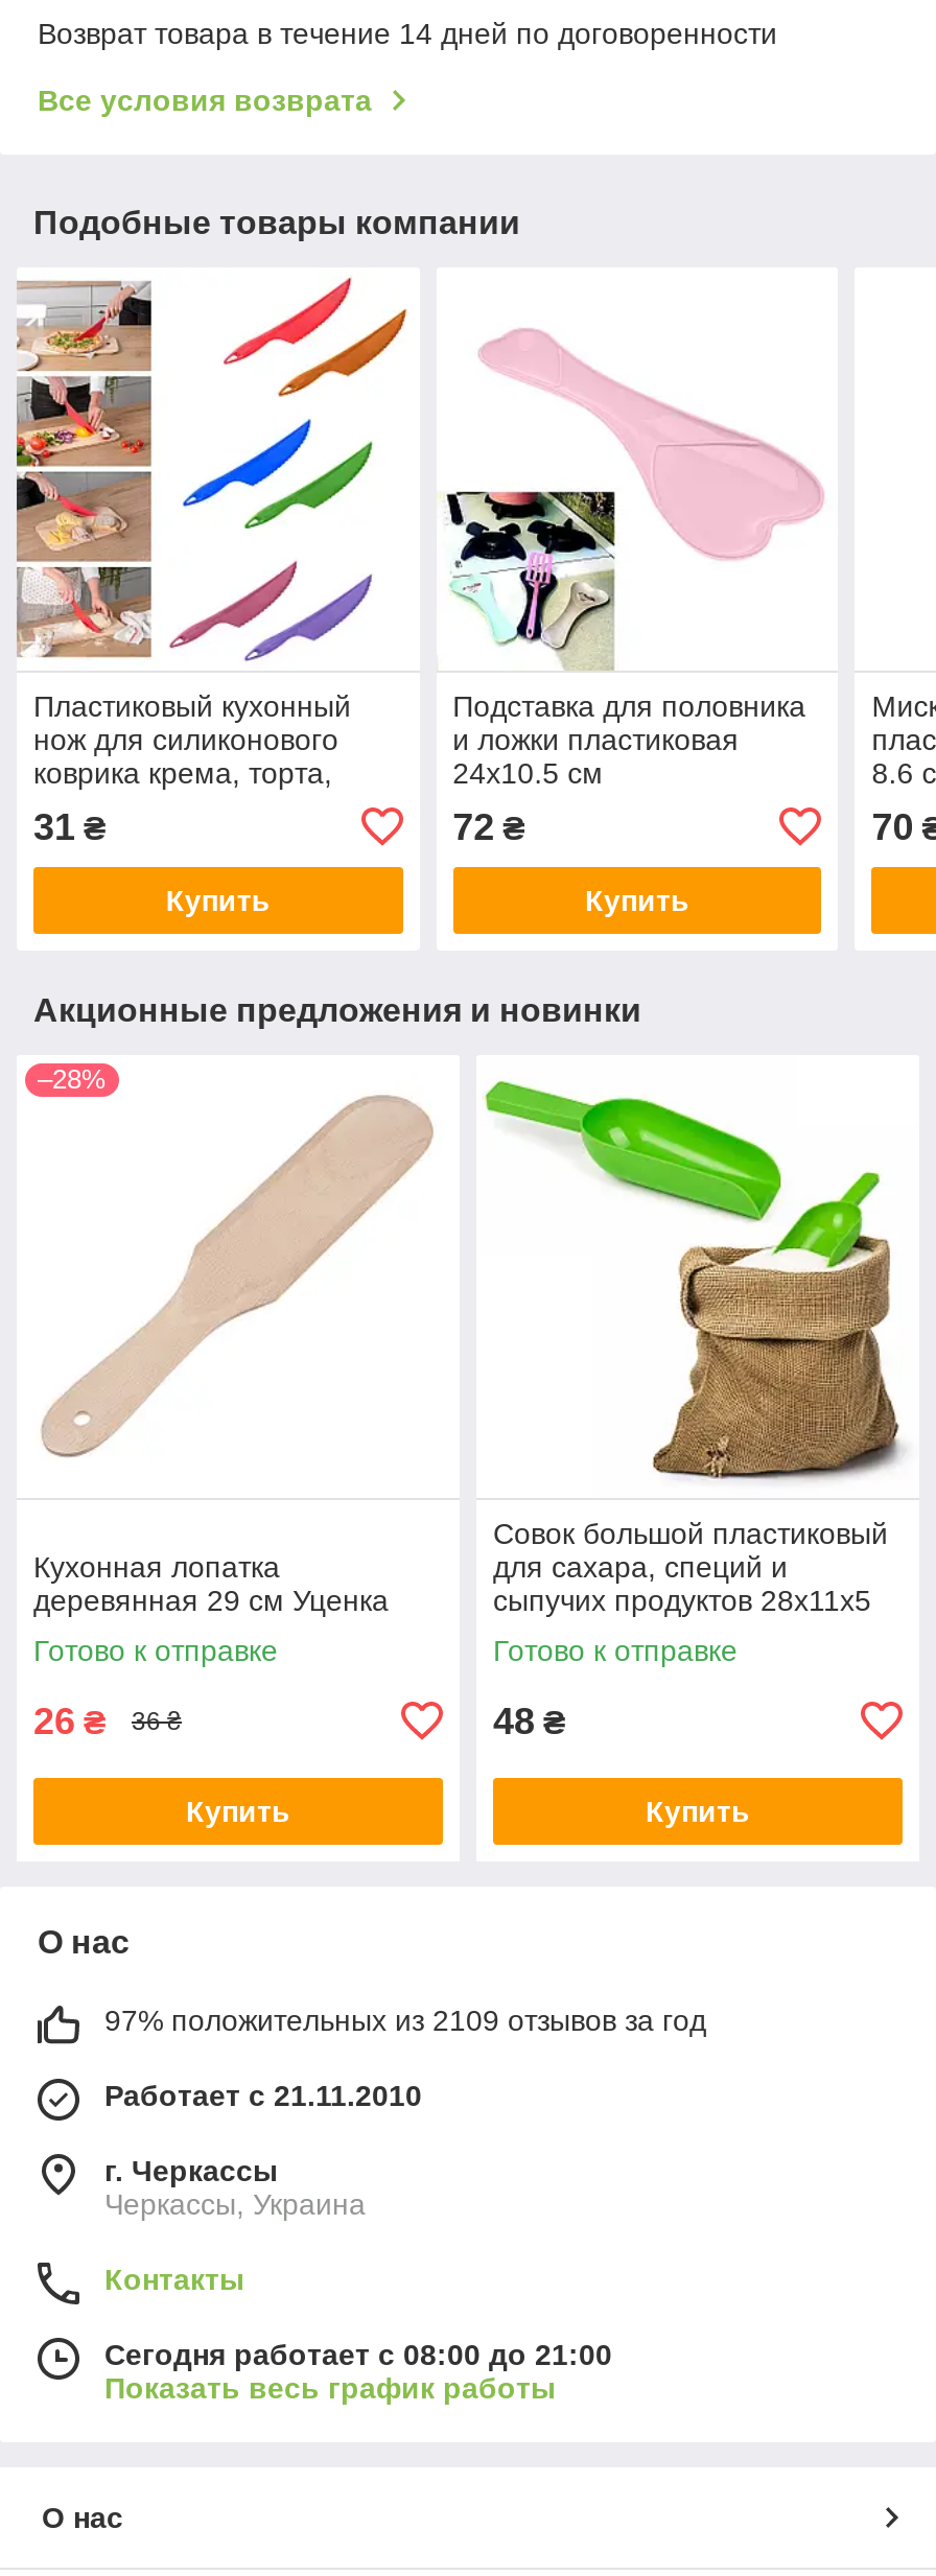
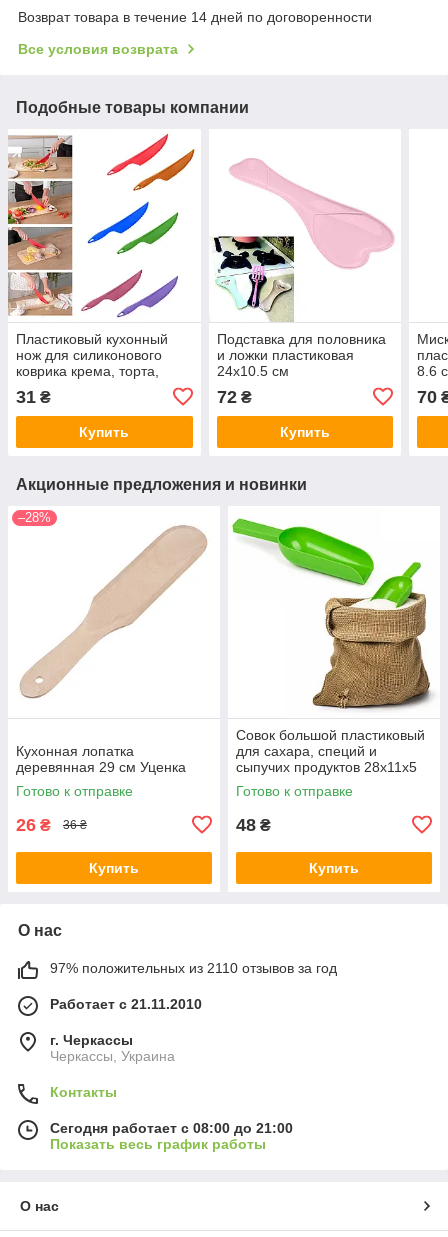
[104,2003,706,2037] 97% положительных из 2109 отзывов за год -> [50,960,337,976] 97% положительных из 2110 отзывов за год

